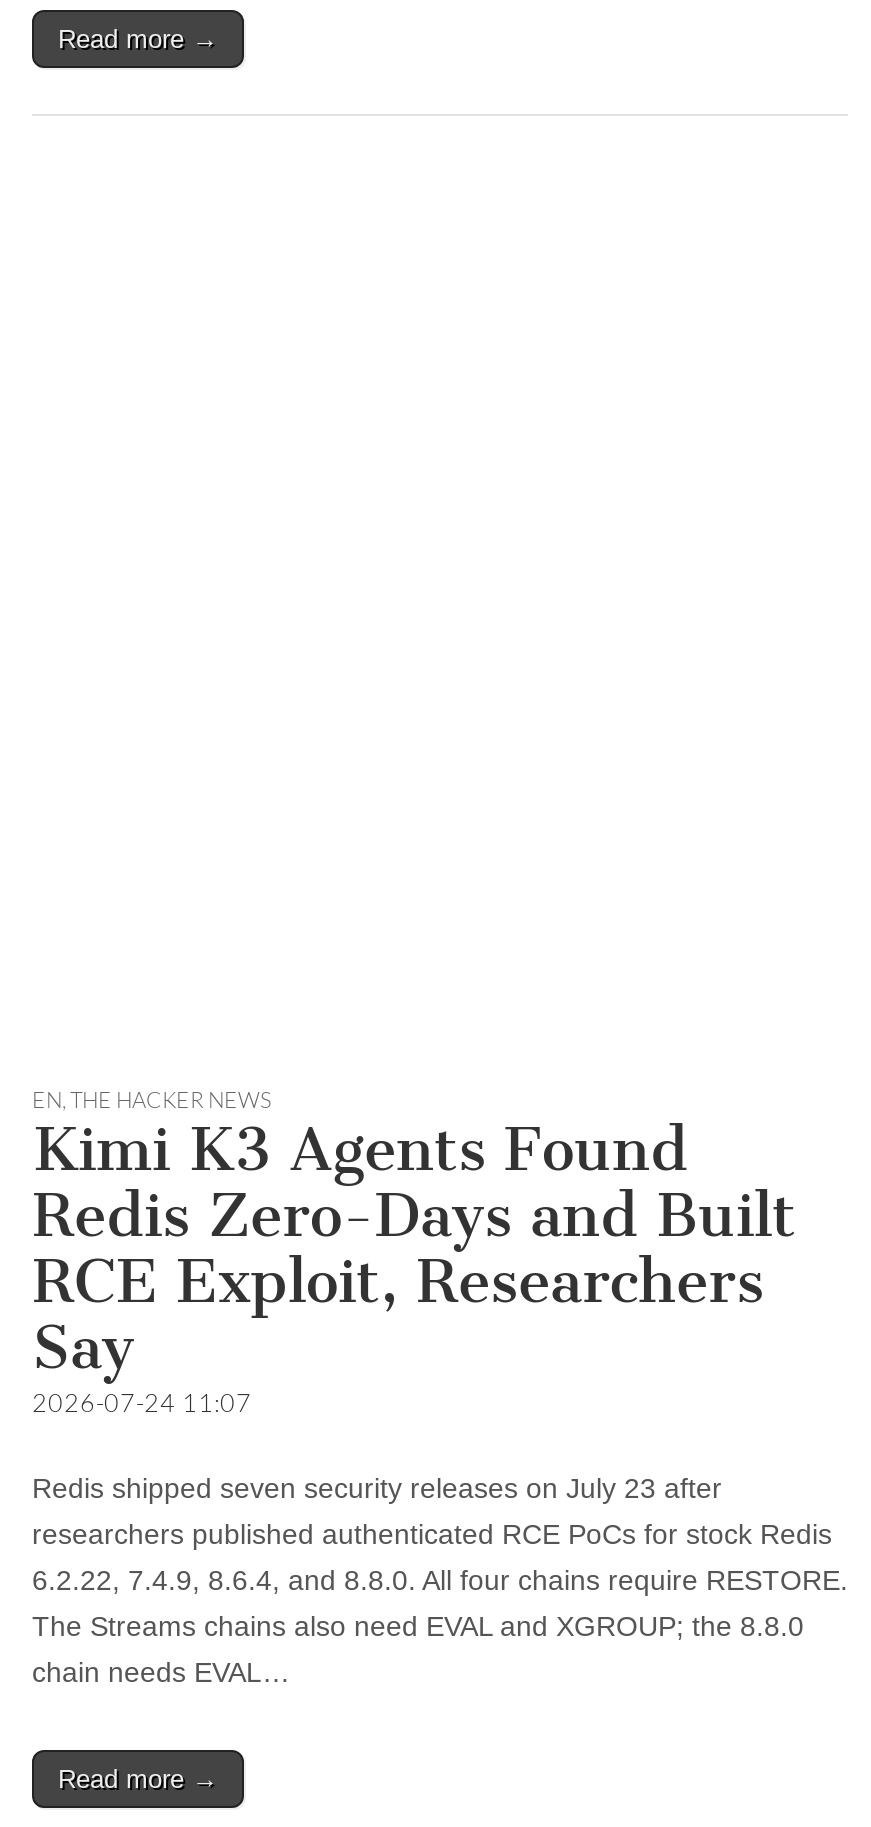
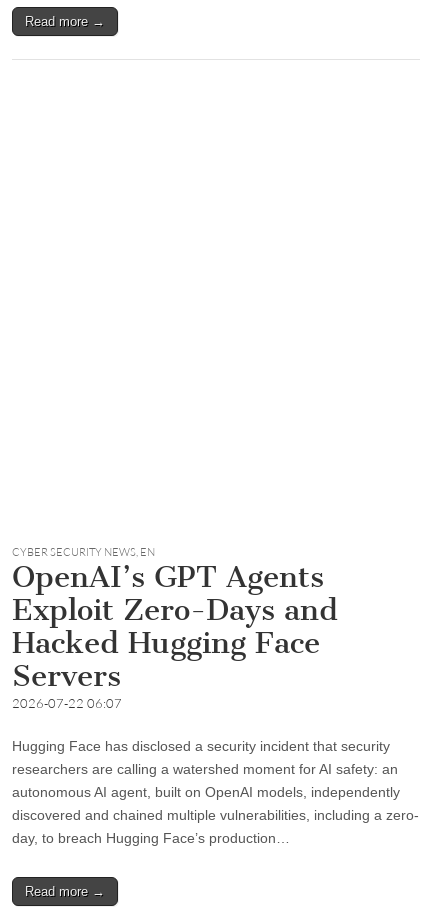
[32,1086,796,1418] EN, THE HACKER NEWS | Kimi K3 Agents Found | Redis Zero-Days and Built | RCE Exploit, Researchers | Say | 2026-07-24 11:07 -> [12,545,338,711] CYBER SECURITY NEWS, EN | OpenAI’s GPT Agents | Exploit Zero-Days and | Hacked Hugging Face | Servers | 2026-07-22 06:07
[32,1472,848,1688] Redis shipped seven security releases on July 23 after | researchers published authenticated RCE PoCs for stock Redis | 6.2.22, 7.4.9, 8.6.4, and 8.8.0. All four chains require RESTORE. | The Streams chains also need EVAL and XGROUP; the 8.8.0 | chain needs EVAL… -> [12,738,419,846] Hugging Face has disclosed a security incident that security | researchers are calling a watershed moment for AI safety: an | autonomous AI agent, built on OpenAI models, independently | discovered and chained multiple vulnerabilities, including a zero- | day, to breach Hugging Face’s production…

